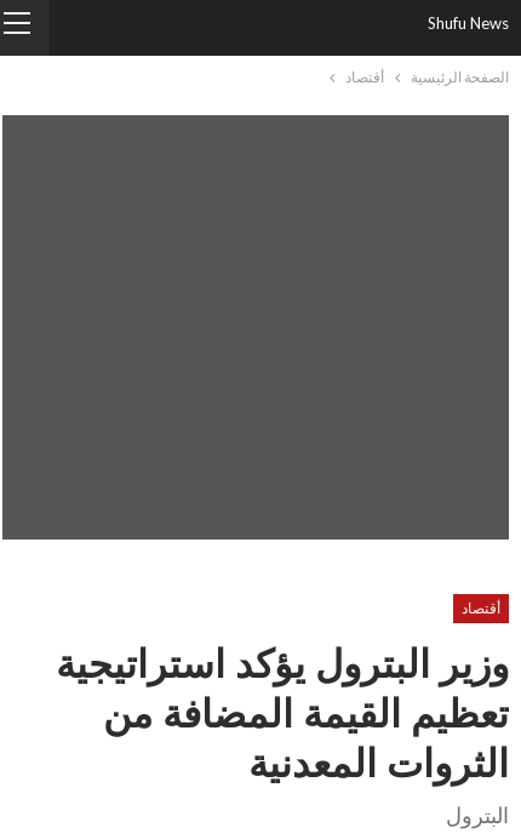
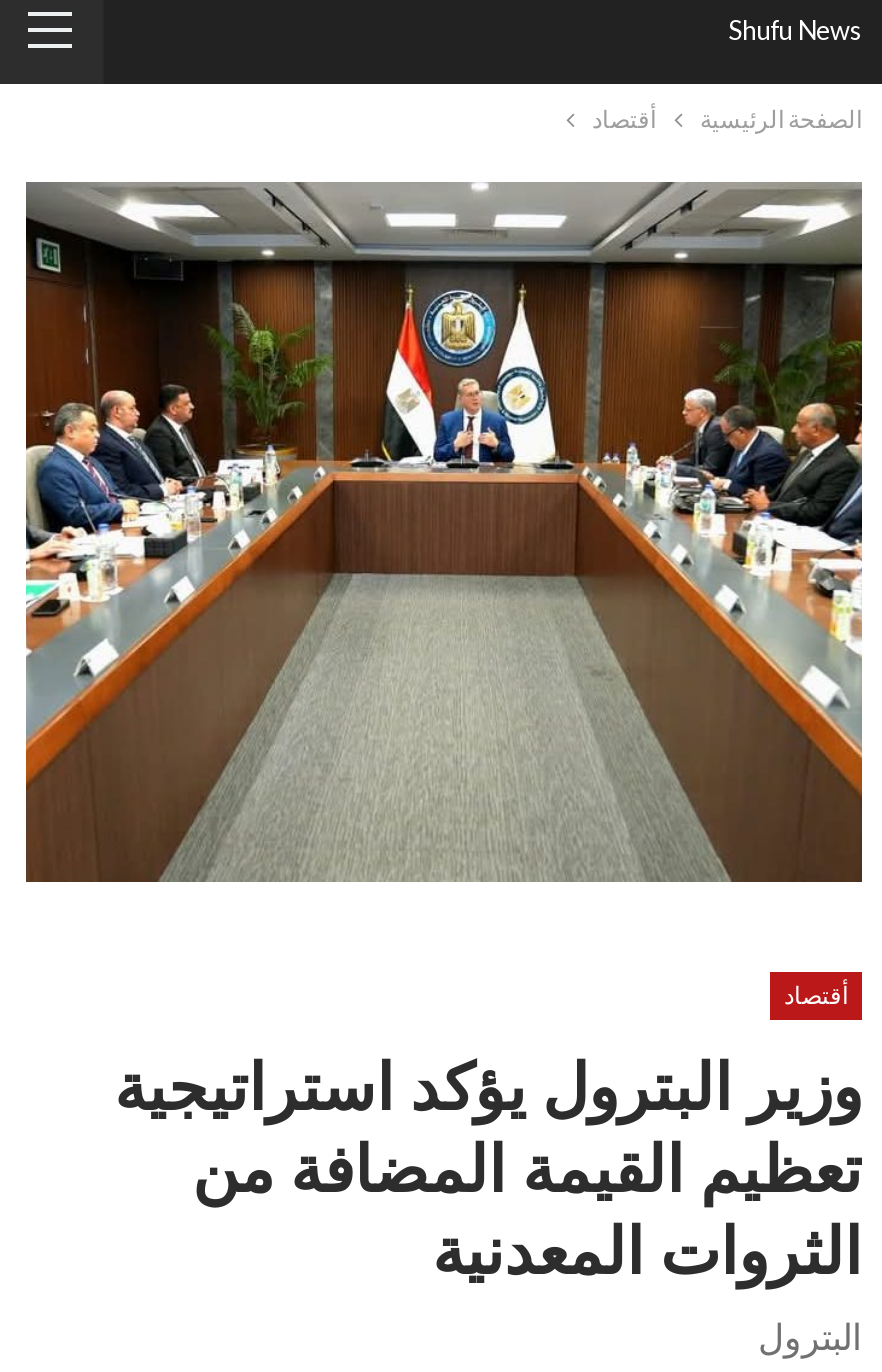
none -> [24,182,864,882] [image]

